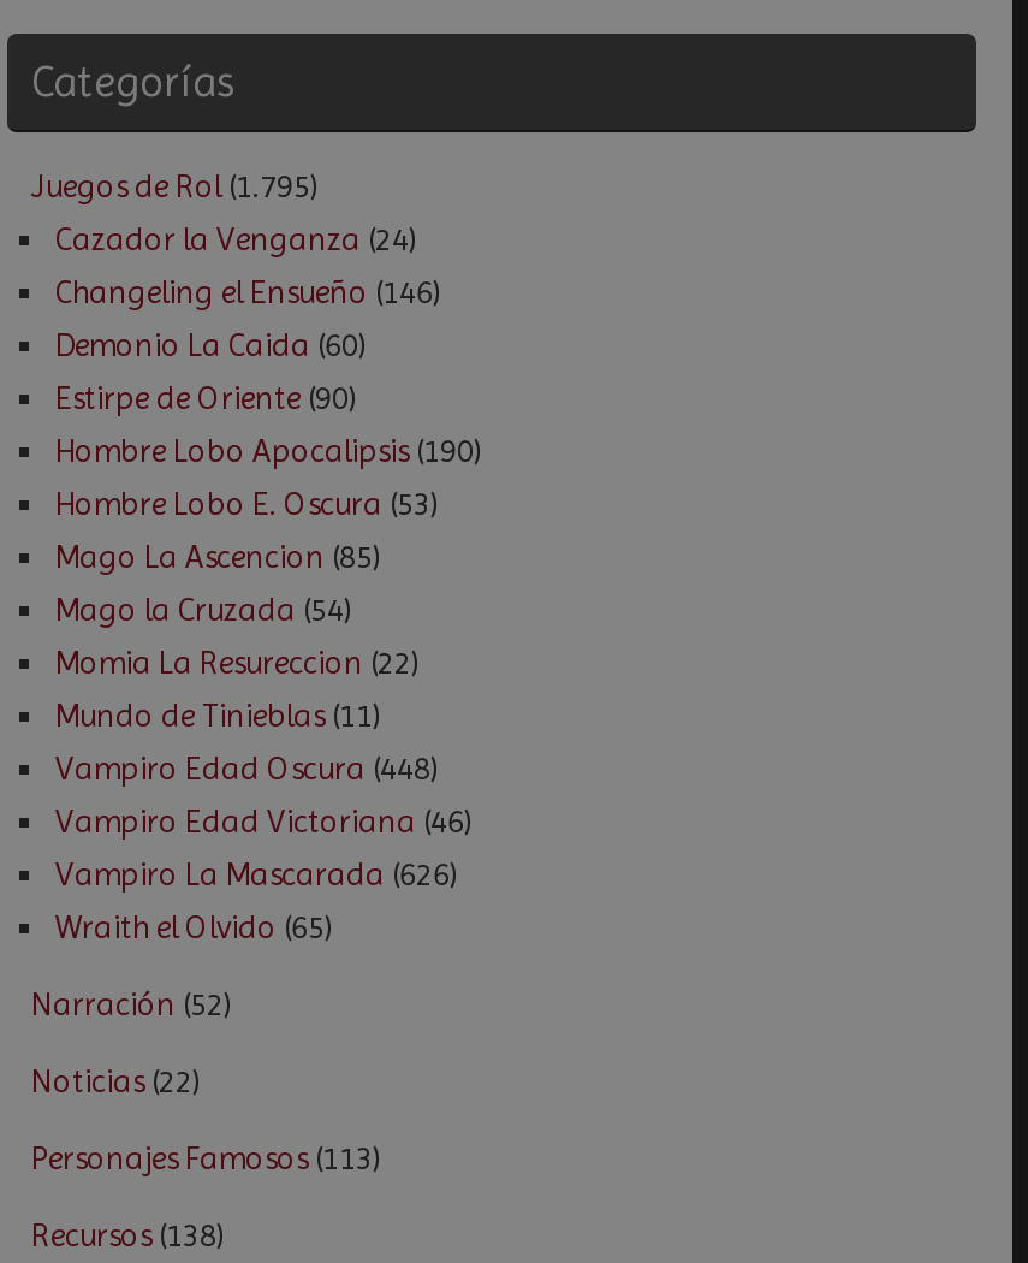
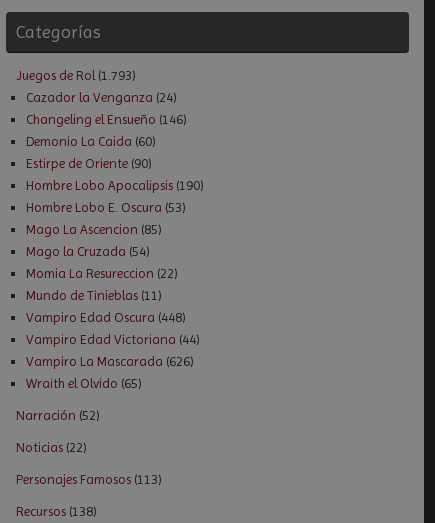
[31,169,320,205] Juegos de Rol (1.795) -> [16,68,136,83] Juegos de Rol (1.793)
[55,804,474,841] Vampiro Edad Victoriana (46) -> [26,332,200,347] Vampiro Edad Victoriana (44)

